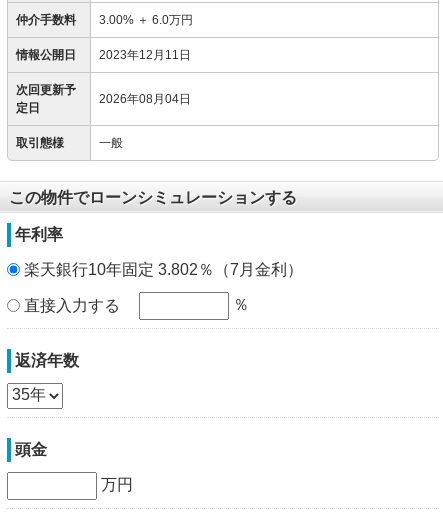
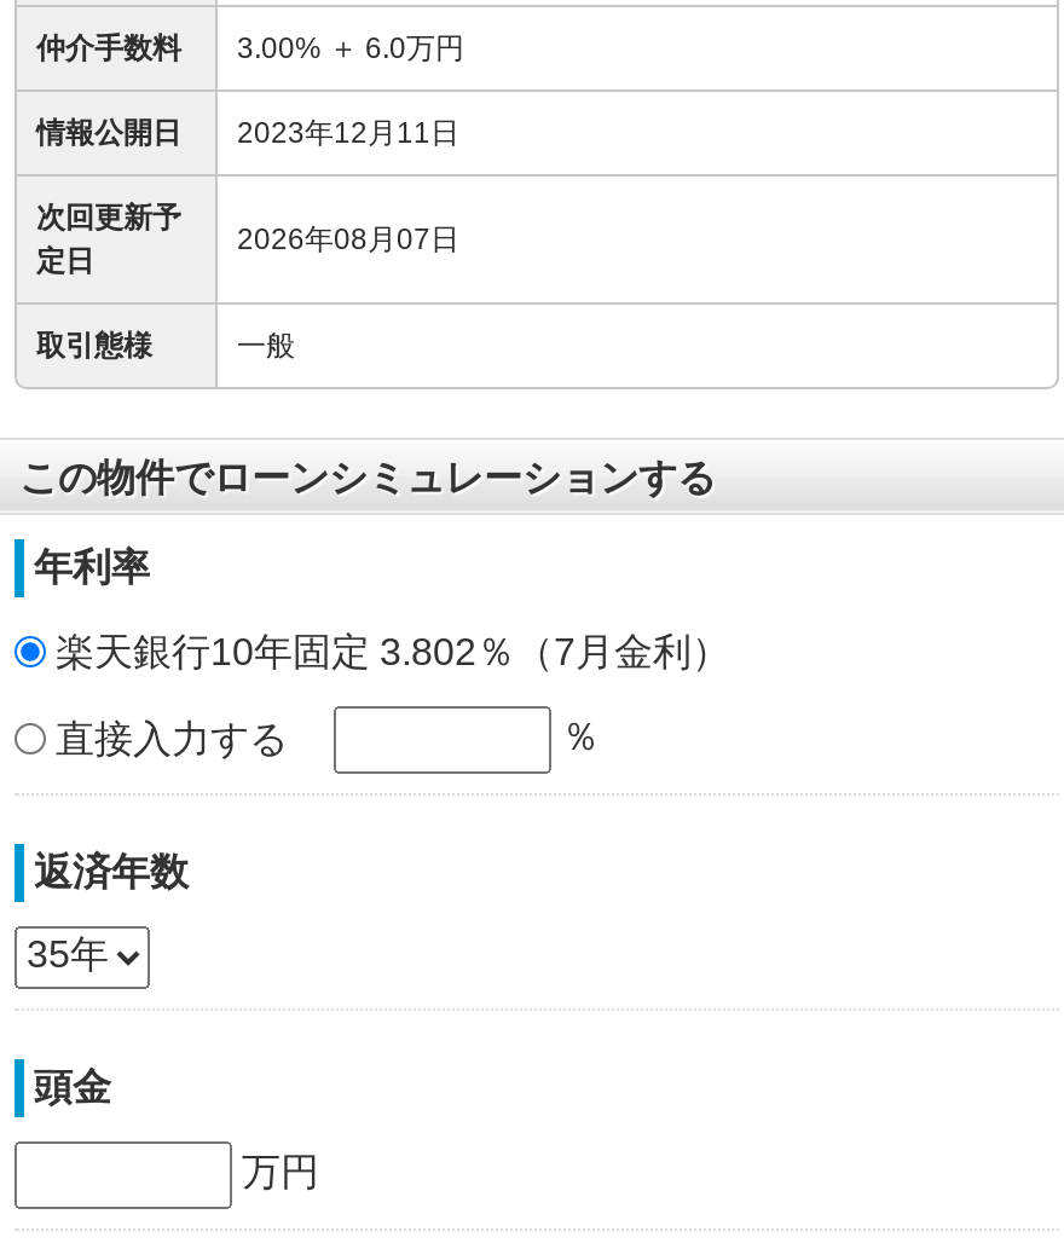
[99,92,191,106] 2026年08月04日 -> [237,222,459,256] 2026年08月07日

